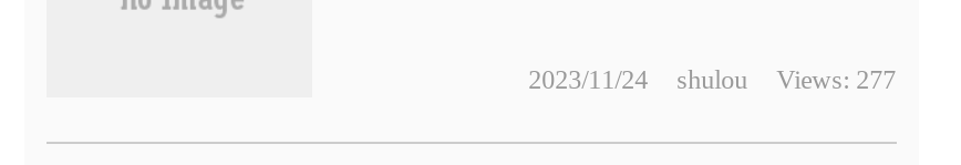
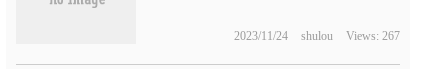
[528,64,896,95] 2023/11/24 shulou Views: 277 -> [234,29,400,43] 2023/11/24 shulou Views: 267

